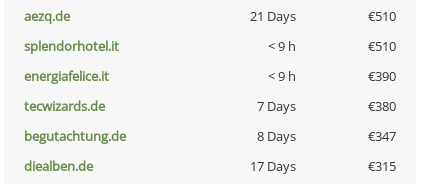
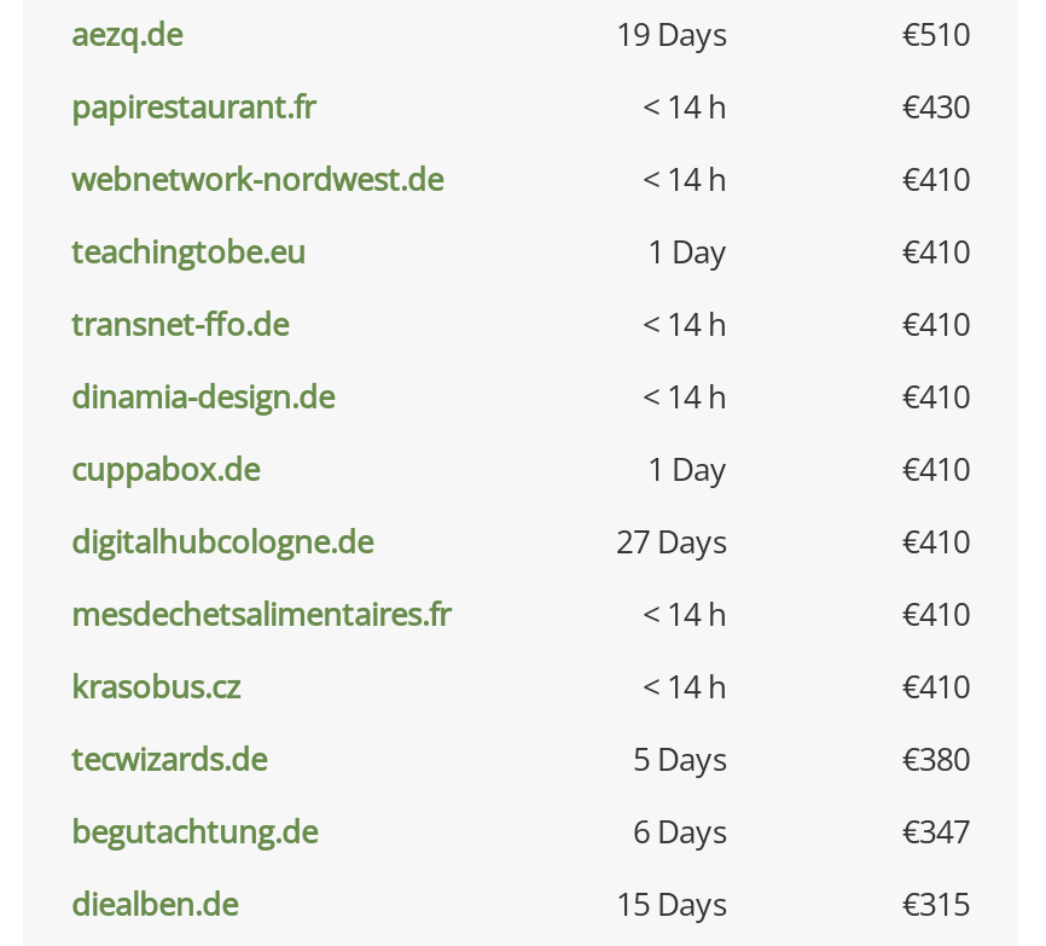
[249,7,295,25] 21 Days -> [616,13,727,56] 19 Days
[24,37,396,85] splendorhotel.it | < 9 h | €510 | energiafelice.it | < 9 h | €390 -> [71,85,970,708] papirestaurant.fr | < 14 h | €430 | webnetwork-nordwest.de | < 14 h | €410 | teachingtobe.eu | 1 Day | €410 | transnet-ffo.de | < 14 h | €410 | dinamia-design.de | < 14 h | €410 | cuppabox.de | 1 Day | €410 | digitalhubcologne.de | 27 Days | €410 | mesdechetsalimentaires.fr | < 14 h | €410 | krasobus.cz | < 14 h | €410
[256,97,295,115] 7 Days -> [633,737,727,781] 5 Days
[256,127,295,145] 8 Days -> [633,810,727,853] 6 Days
[249,157,295,175] 17 Days -> [616,882,727,926] 15 Days

